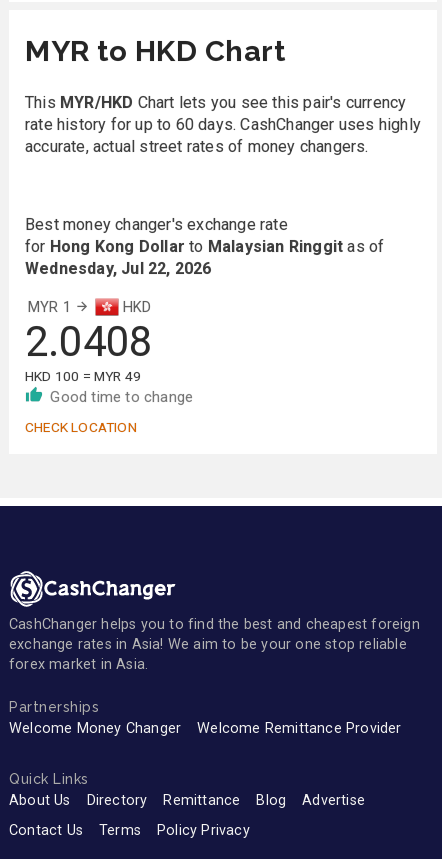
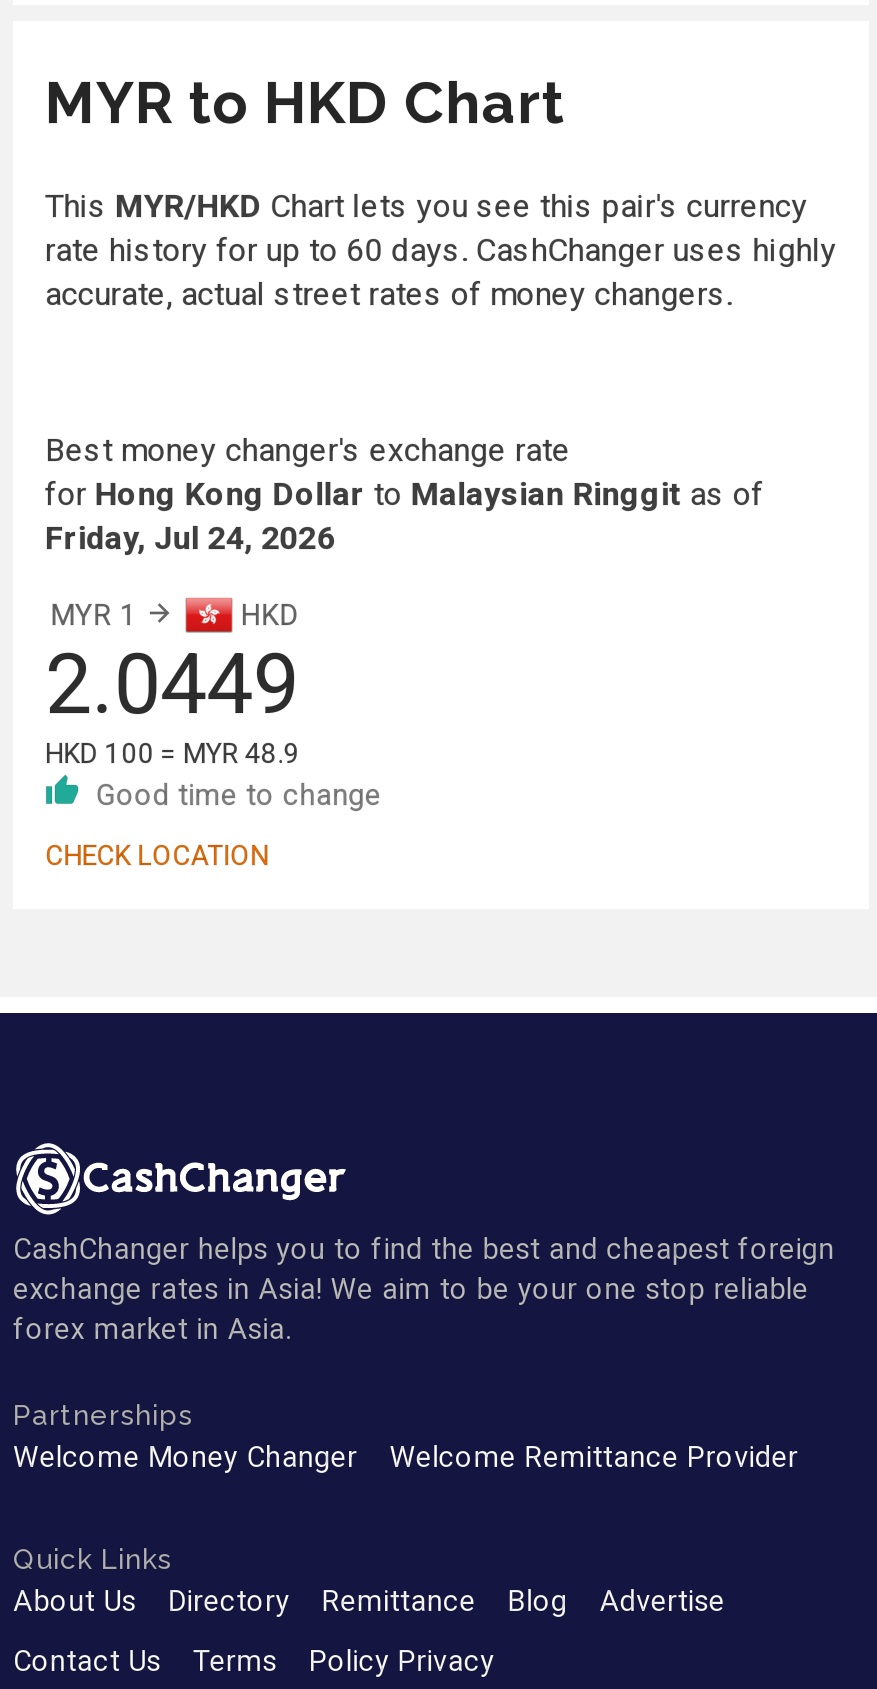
[25,259,212,278] Wednesday, Jul 22, 2026 -> [45,519,335,557] Friday, Jul 24, 2026
[25,317,152,366] 2.0408 -> [45,636,299,734] 2.0449
[25,368,141,384] HKD 100 = MYR 49 -> [45,737,300,769] HKD 100 = MYR 48.9

